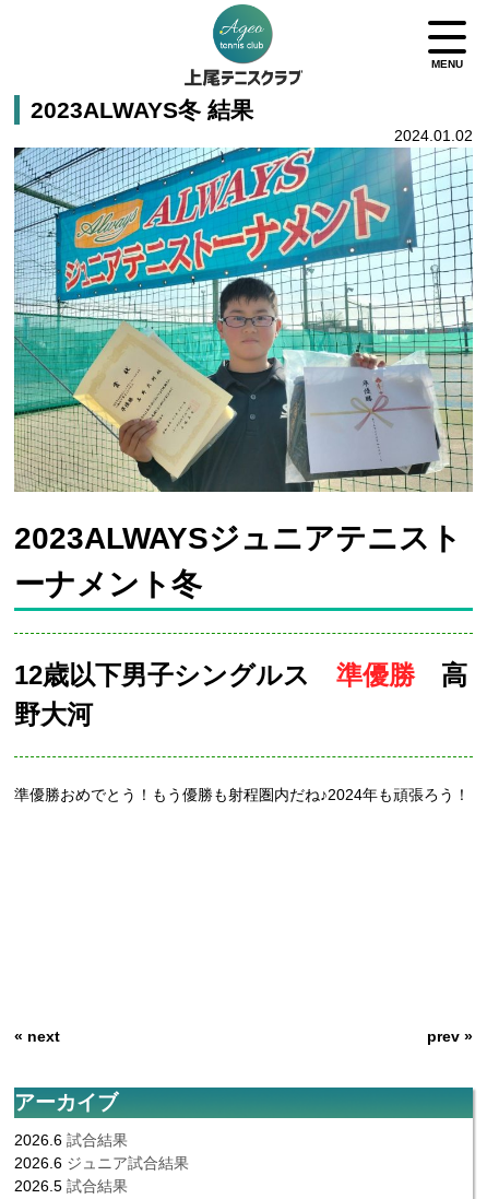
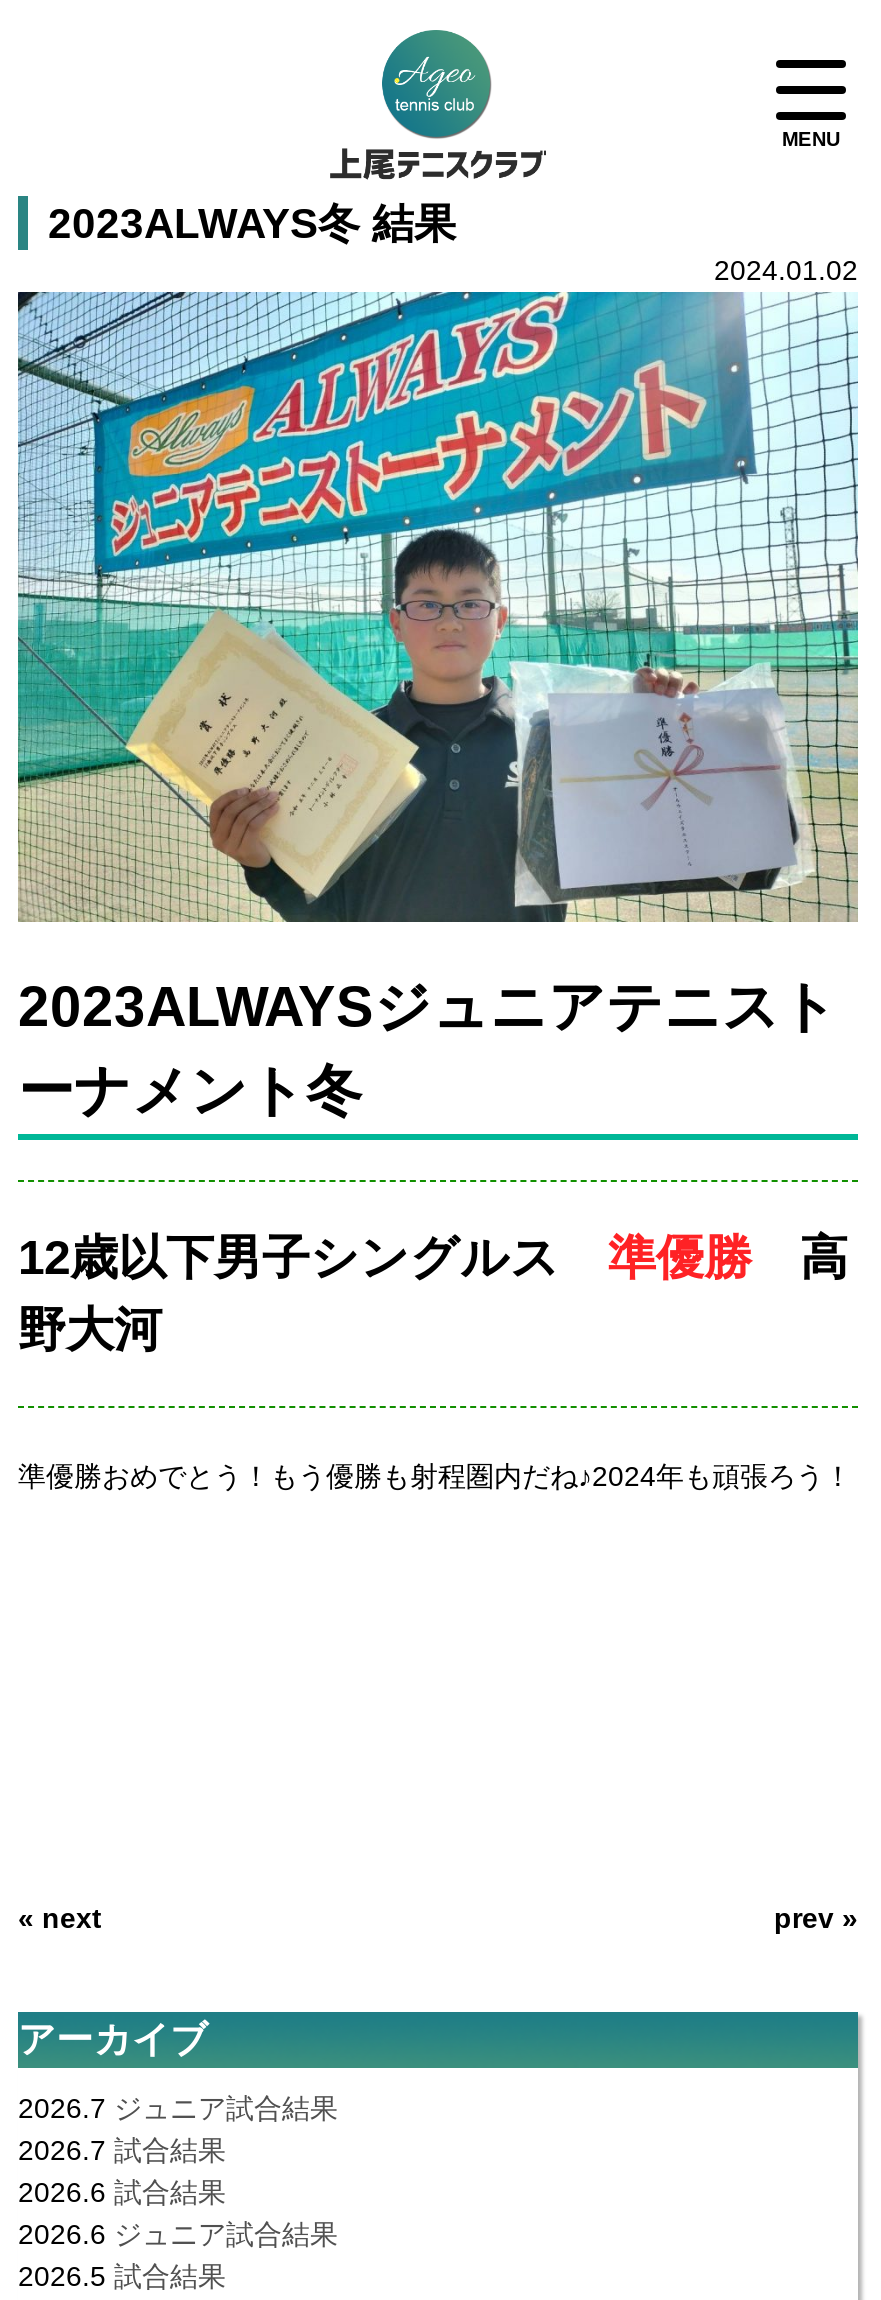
none -> [18,2093,338,2167] 2026.7ジュニア試合結果 | 2026.7試合結果

